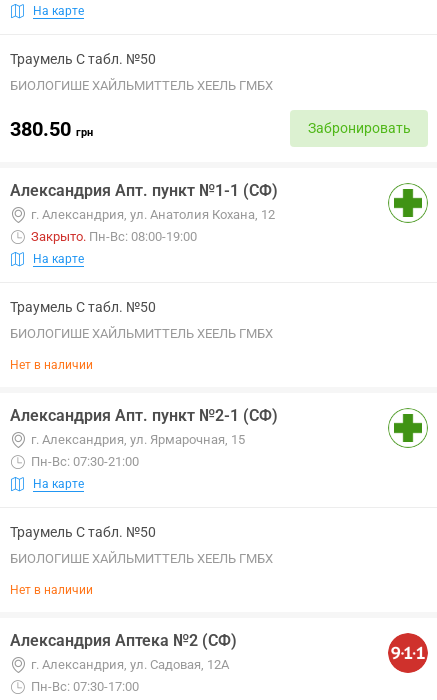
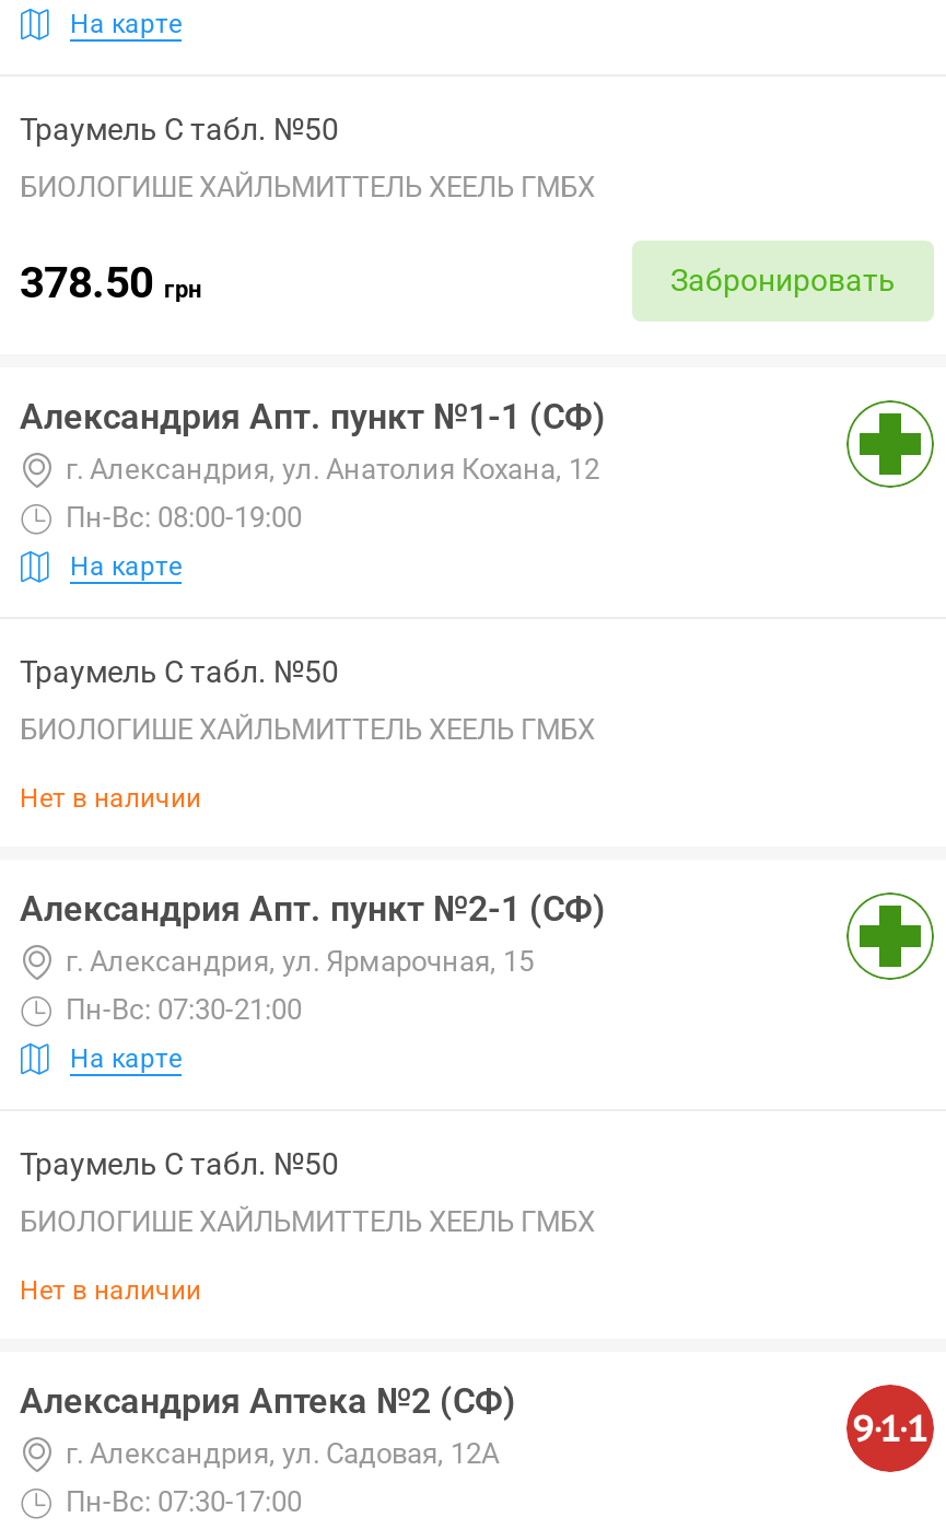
[10,116,93,140] 380.50 грн -> [20,255,201,307] 378.50 грн
[31,229,197,244] Закрыто. Пн-Вс: 08:00-19:00 -> [66,501,302,534] Пн-Вс: 08:00-19:00

